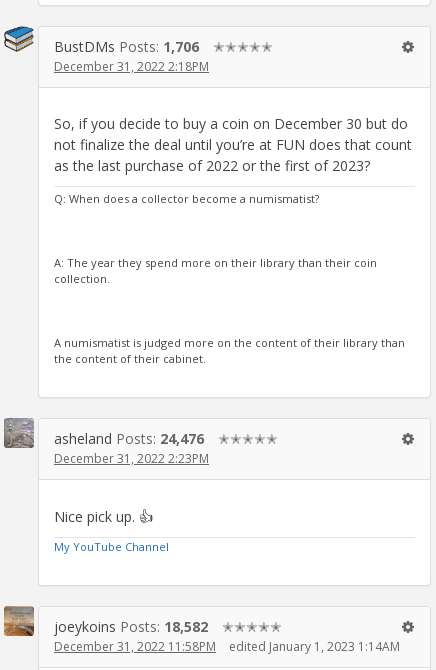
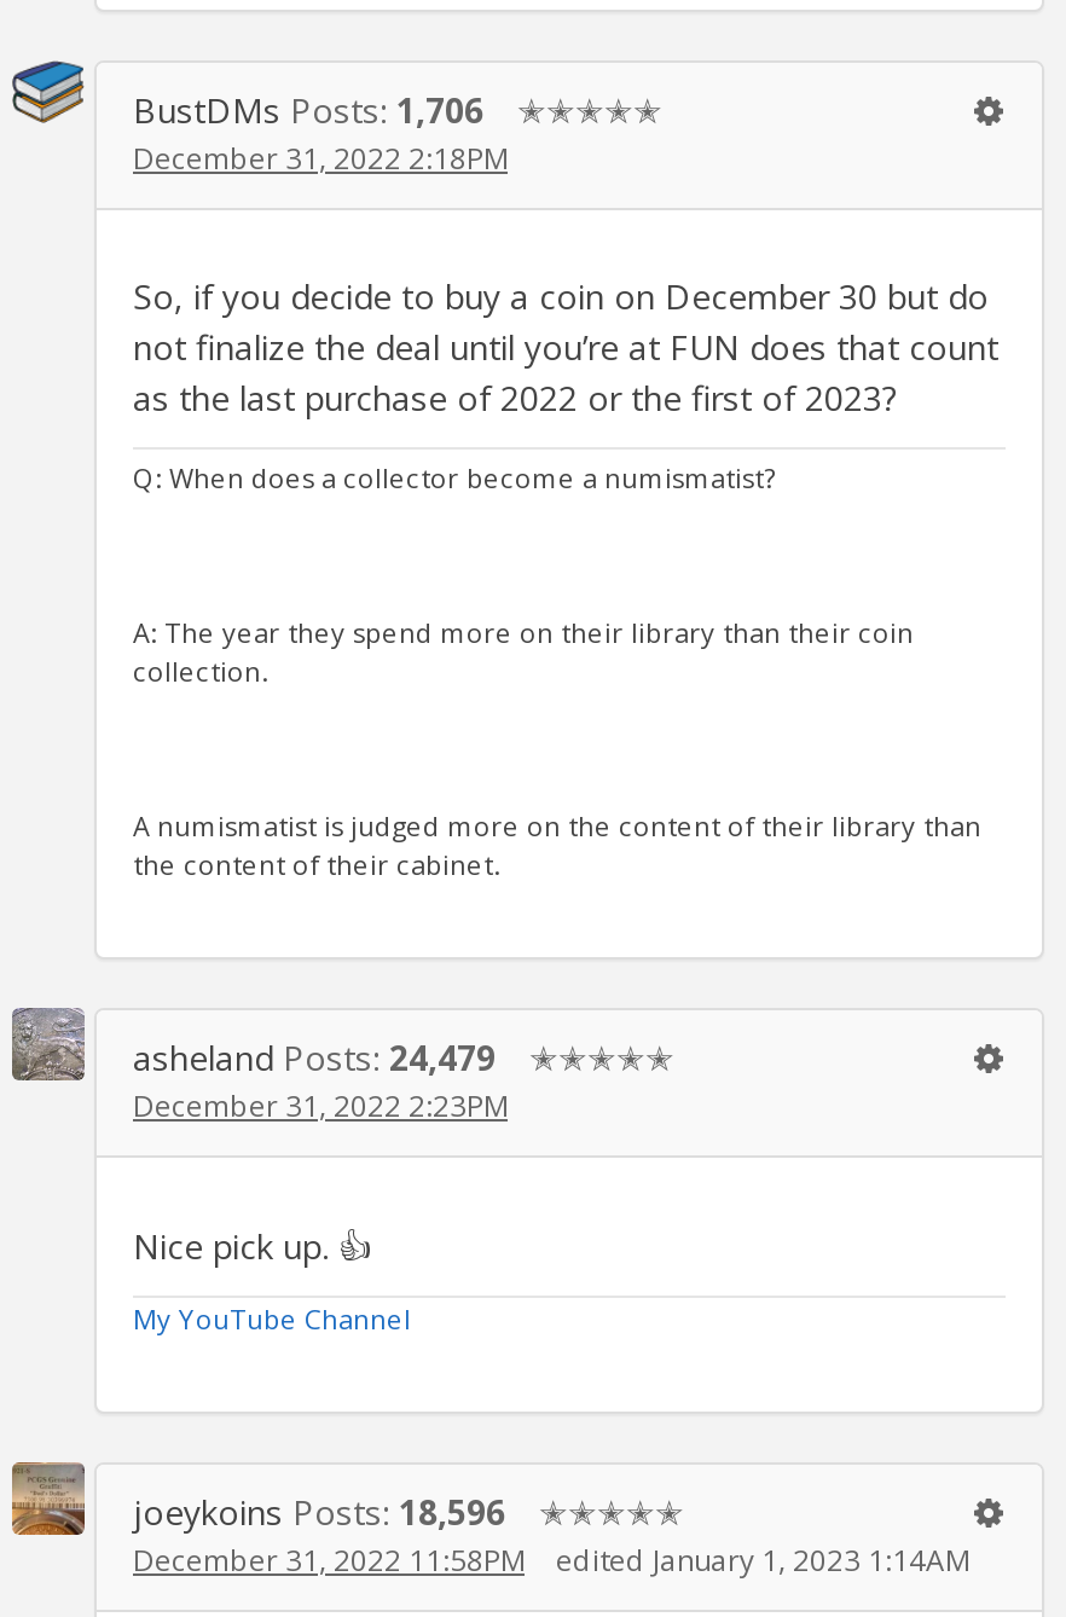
[54,429,204,448] asheland Posts: 24,476 -> [133,1035,496,1081] asheland Posts: 24,479
[54,617,208,636] joeykoins Posts: 18,582 -> [133,1489,505,1535] joeykoins Posts: 18,596

